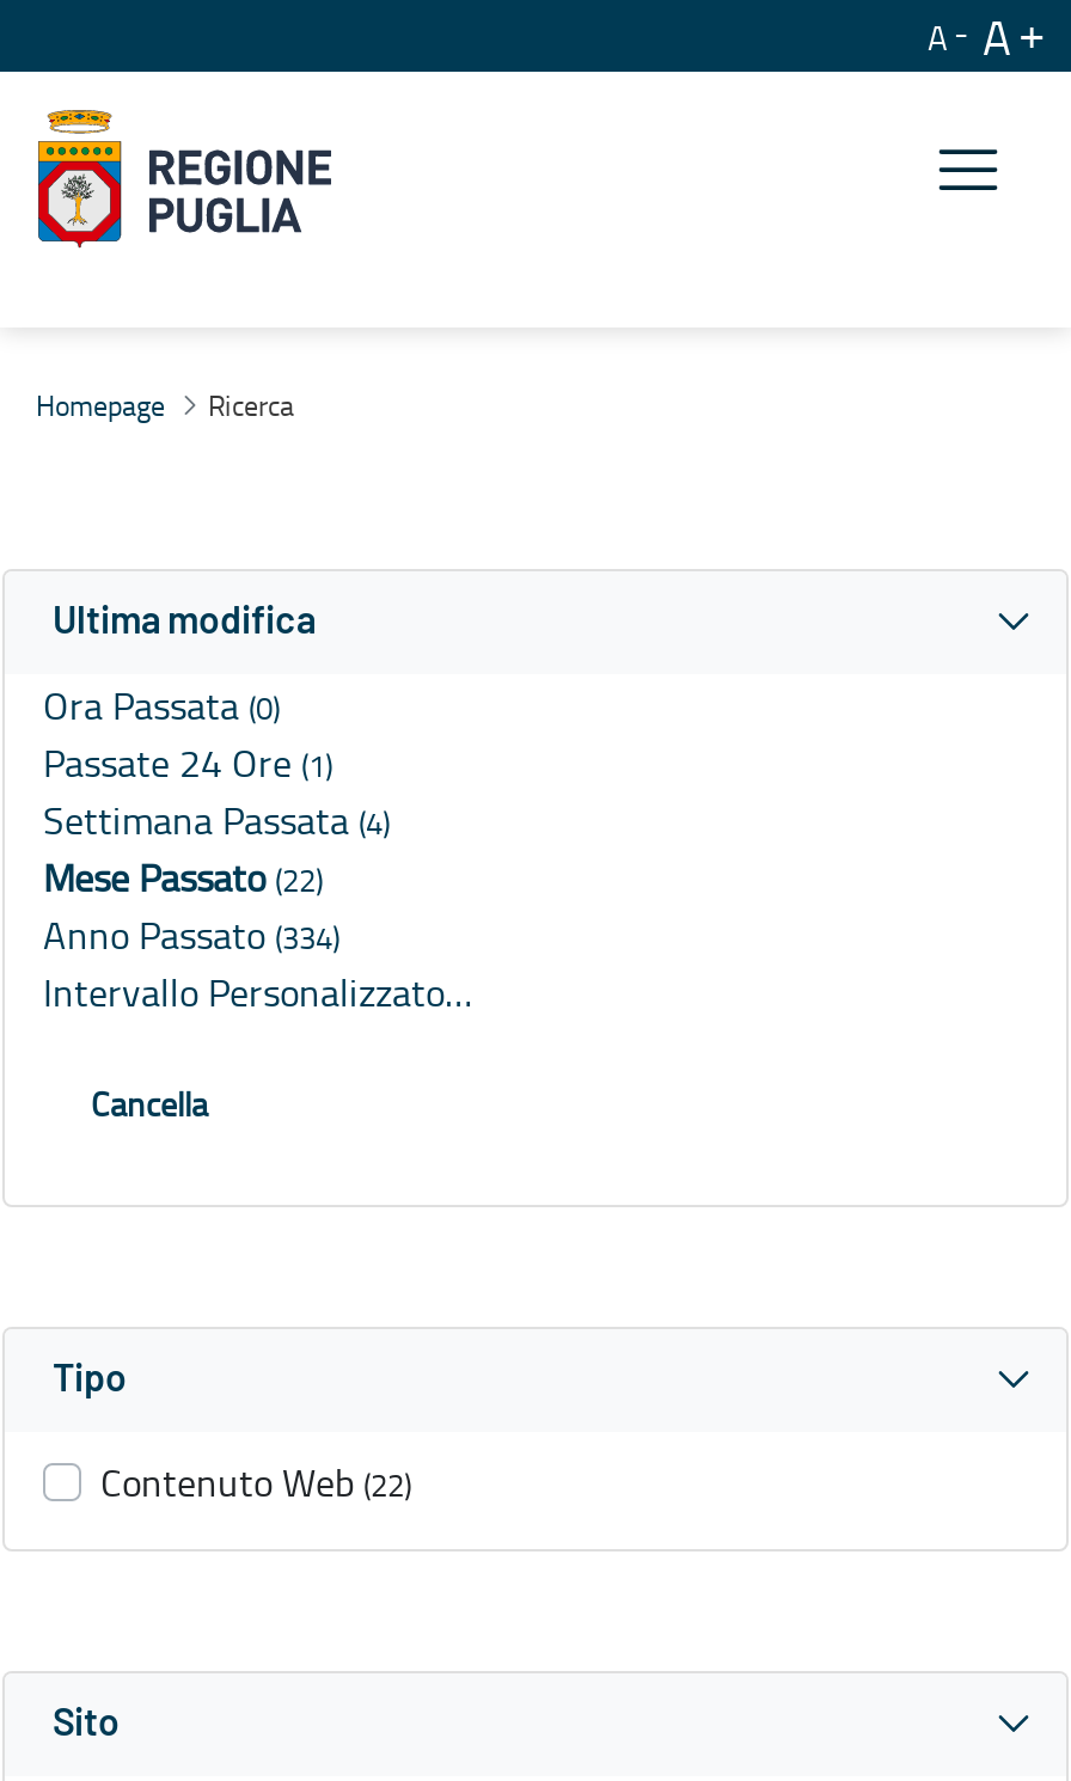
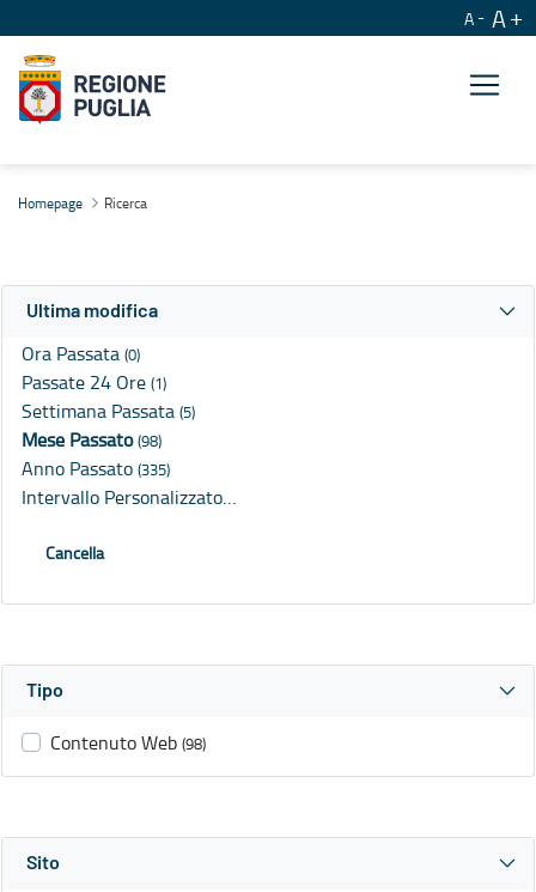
[43,794,390,847] Settimana Passata (4) -> [22,398,195,424] Settimana Passata (5)
[43,852,323,904] Mese Passato (22) -> [22,427,162,453] Mese Passato (98)
[43,909,339,962] Anno Passato (334) -> [22,455,170,482] Anno Passato (335)
[100,1457,411,1509] Contenuto Web (22) -> [50,730,206,756] Contenuto Web (98)

